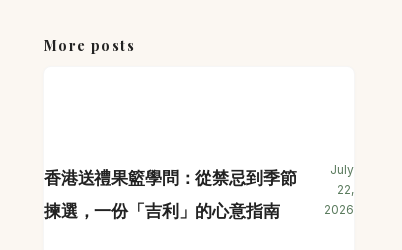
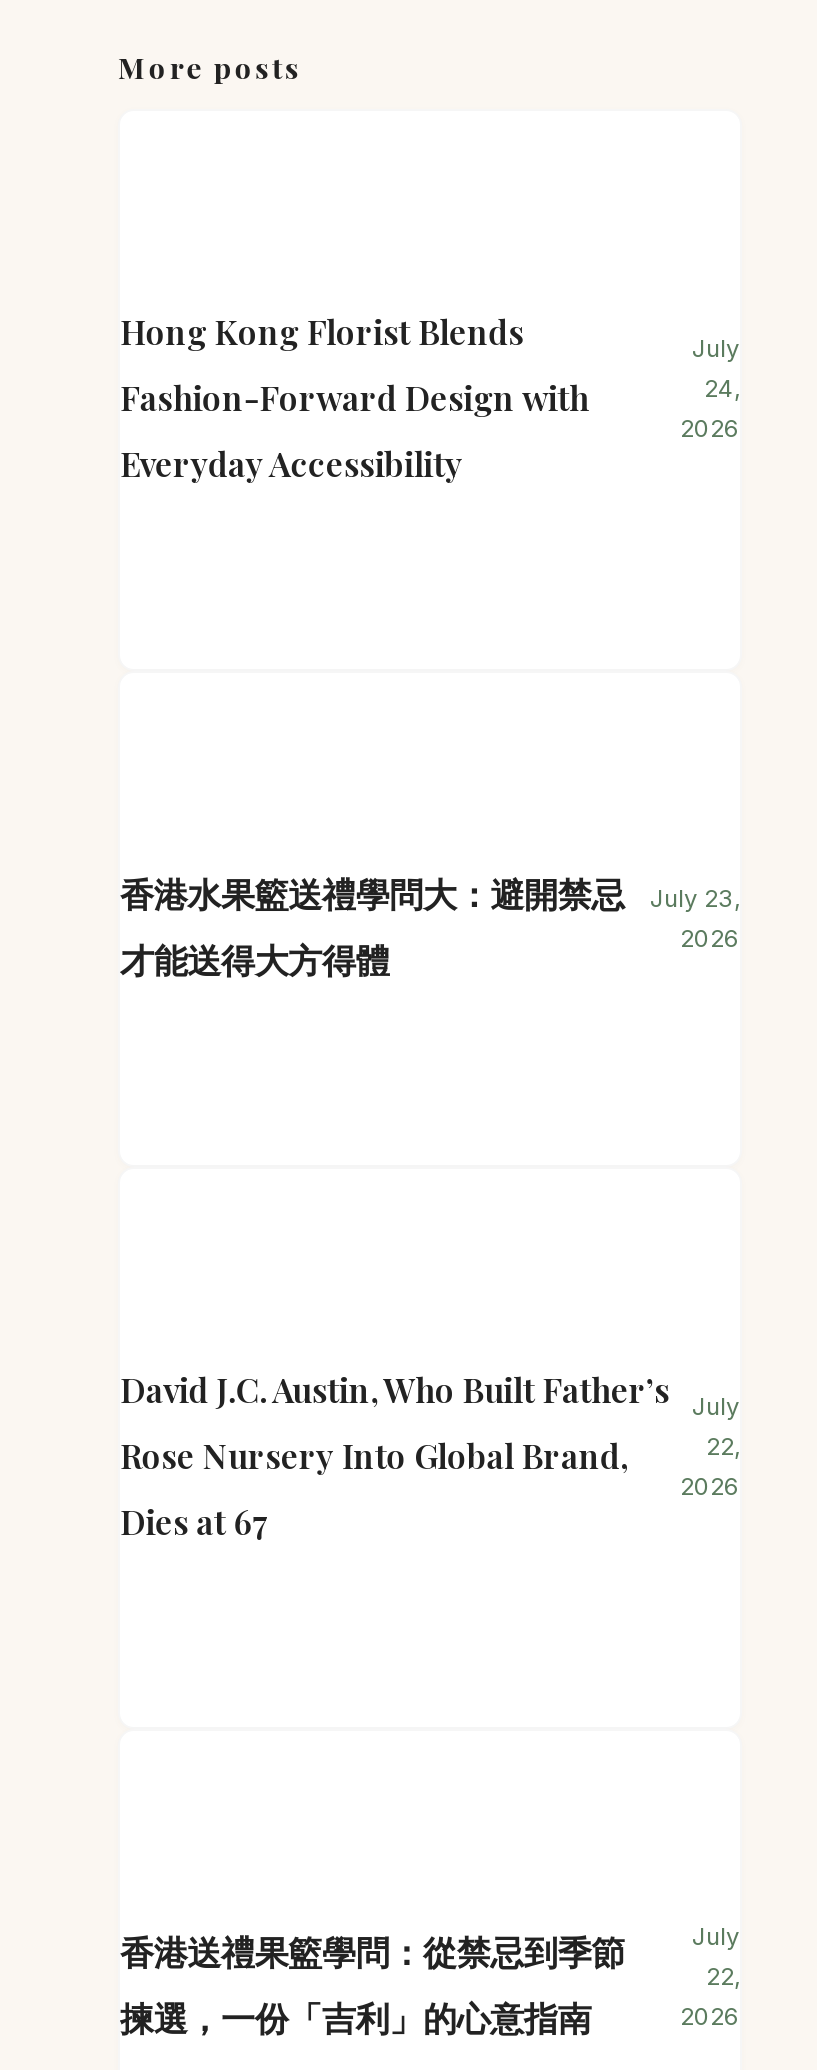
none -> [120,308,589,484] Hong Kong Florist Blends | Fashion-Forward Design with | Everyday Accessibility
none -> [120,870,625,980] 香港水果籃送禮學問大：避開禁忌 | 才能送得大方得體
none -> [120,1366,670,1542] David J.C. Austin, Who Built Father’s | Rose Nursery Into Global Brand, | Dies at 67
none -> [650,882,740,952] July 23, | 2026
none -> [680,333,740,443] July | 24, | 2026
none -> [680,1391,740,1501] July | 22, | 2026

